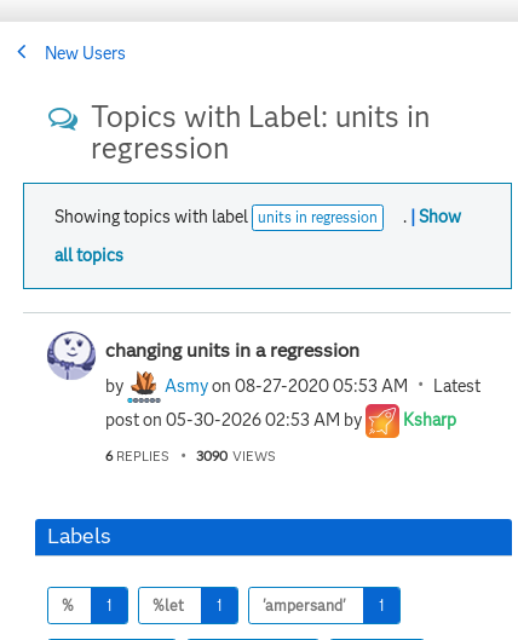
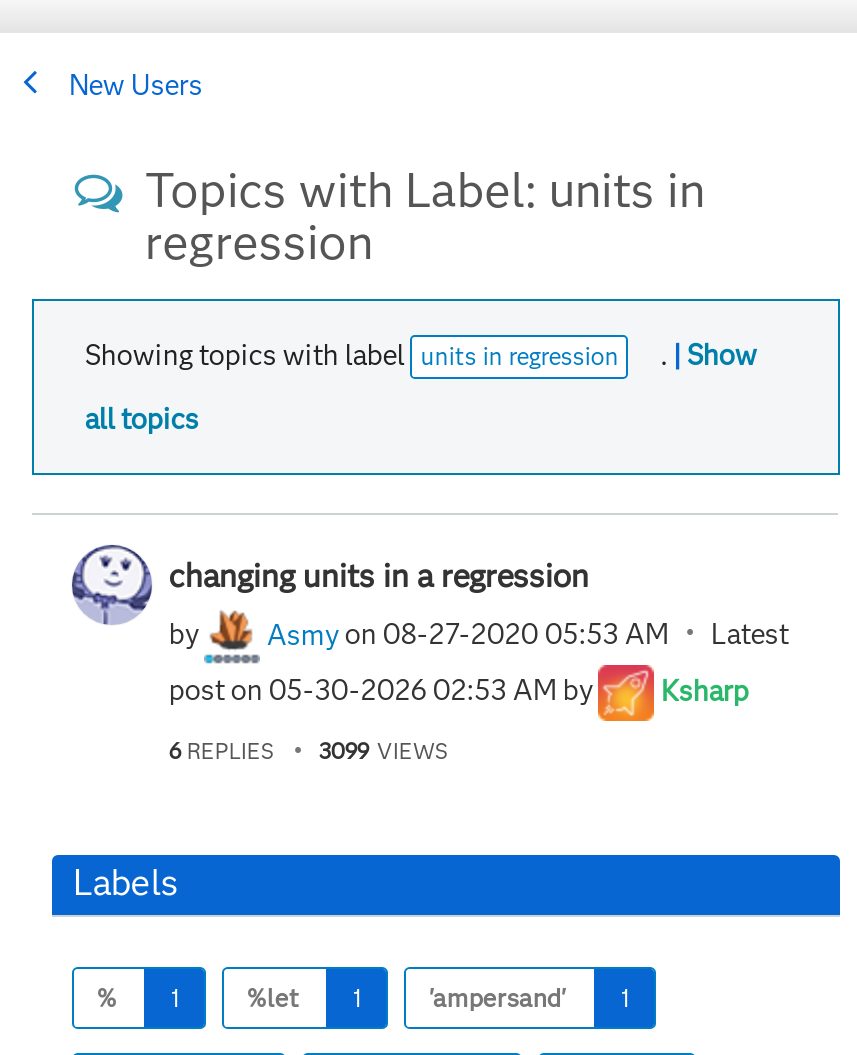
[106,447,276,464] 6 REPLIES 3090 VIEWS -> [169,736,449,764] 6 REPLIES 3099 VIEWS

